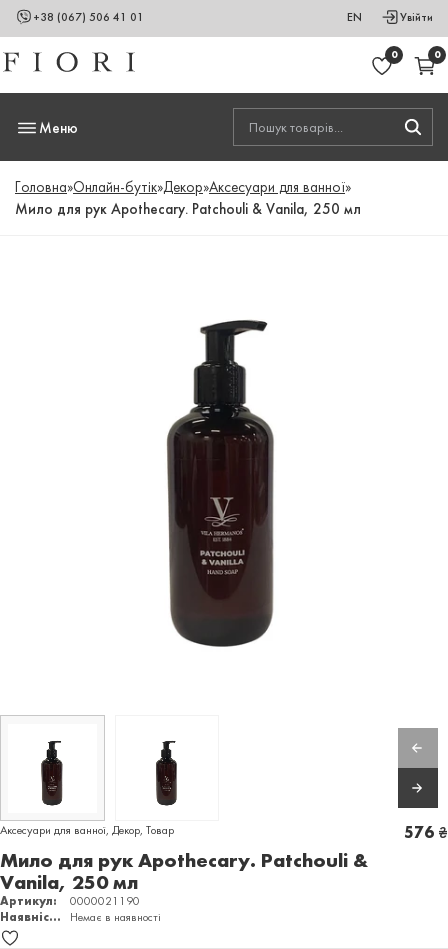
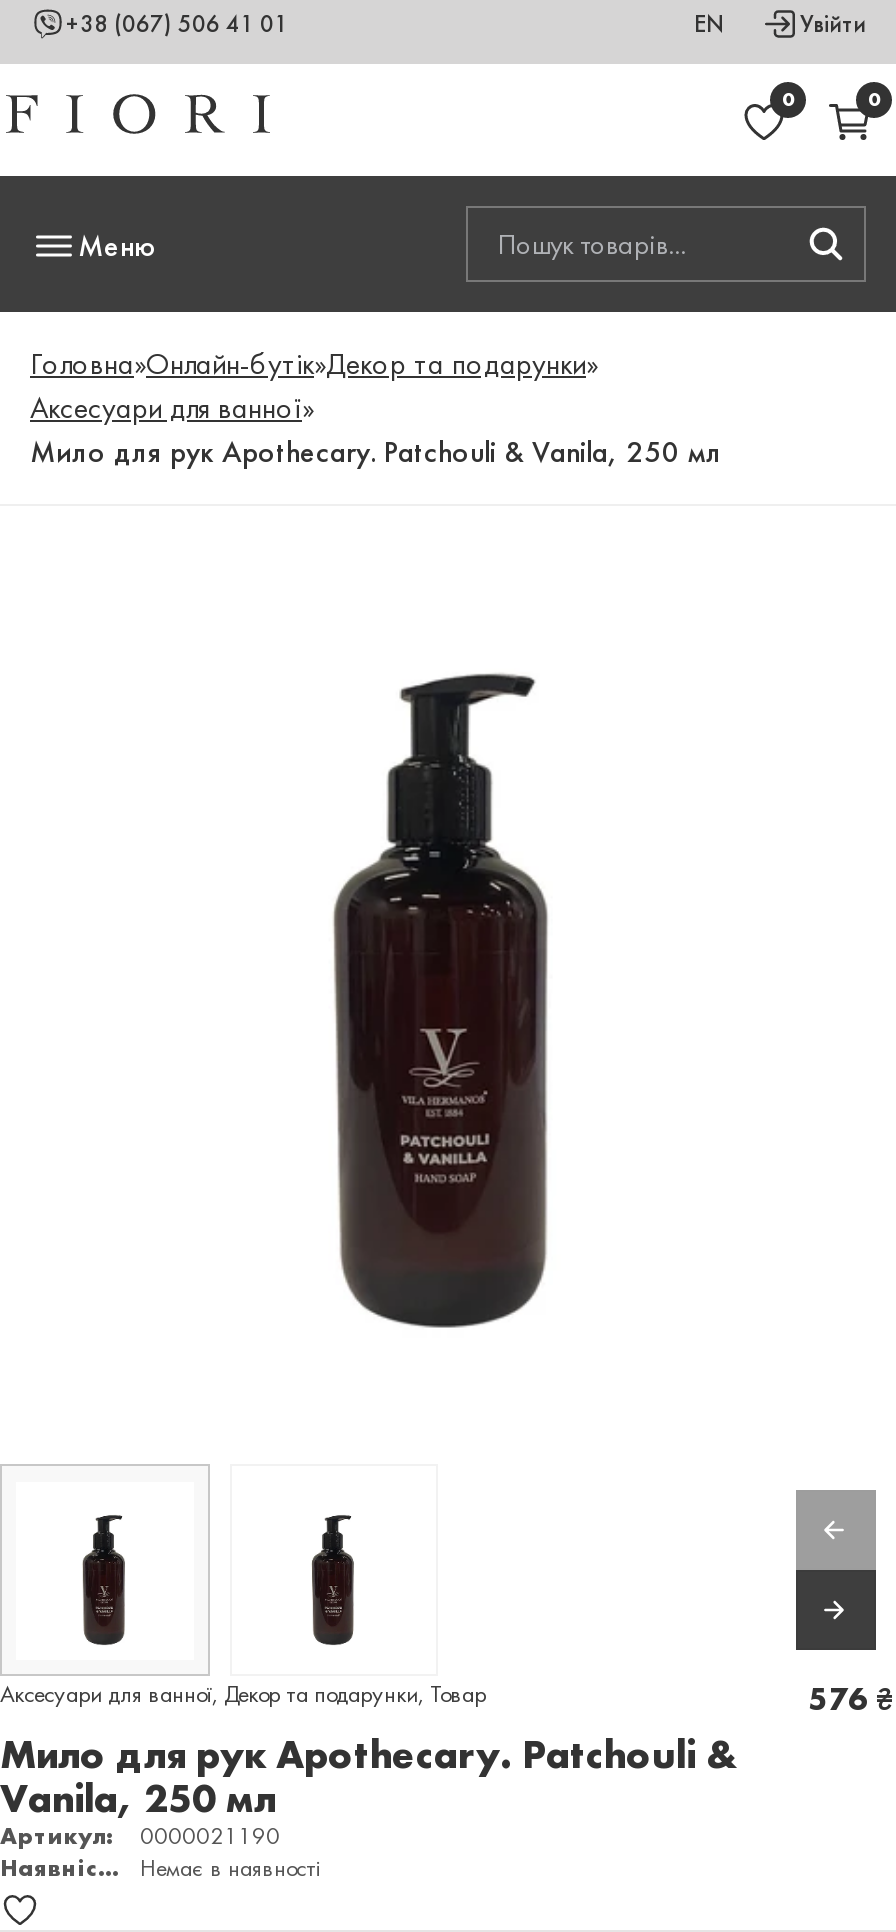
[15,177,351,197] Головна»Онлайн-бутік»Декор»Аксесуари для ванної» -> [30,345,598,429] Головна»Онлайн-бутік»Декор та подарунки» | Аксесуари для ванної»
[0,822,174,838] Аксесуари для ванної, Декор, Товар -> [0,1678,486,1710] Аксесуари для ванної, Декор та подарунки, Товар

